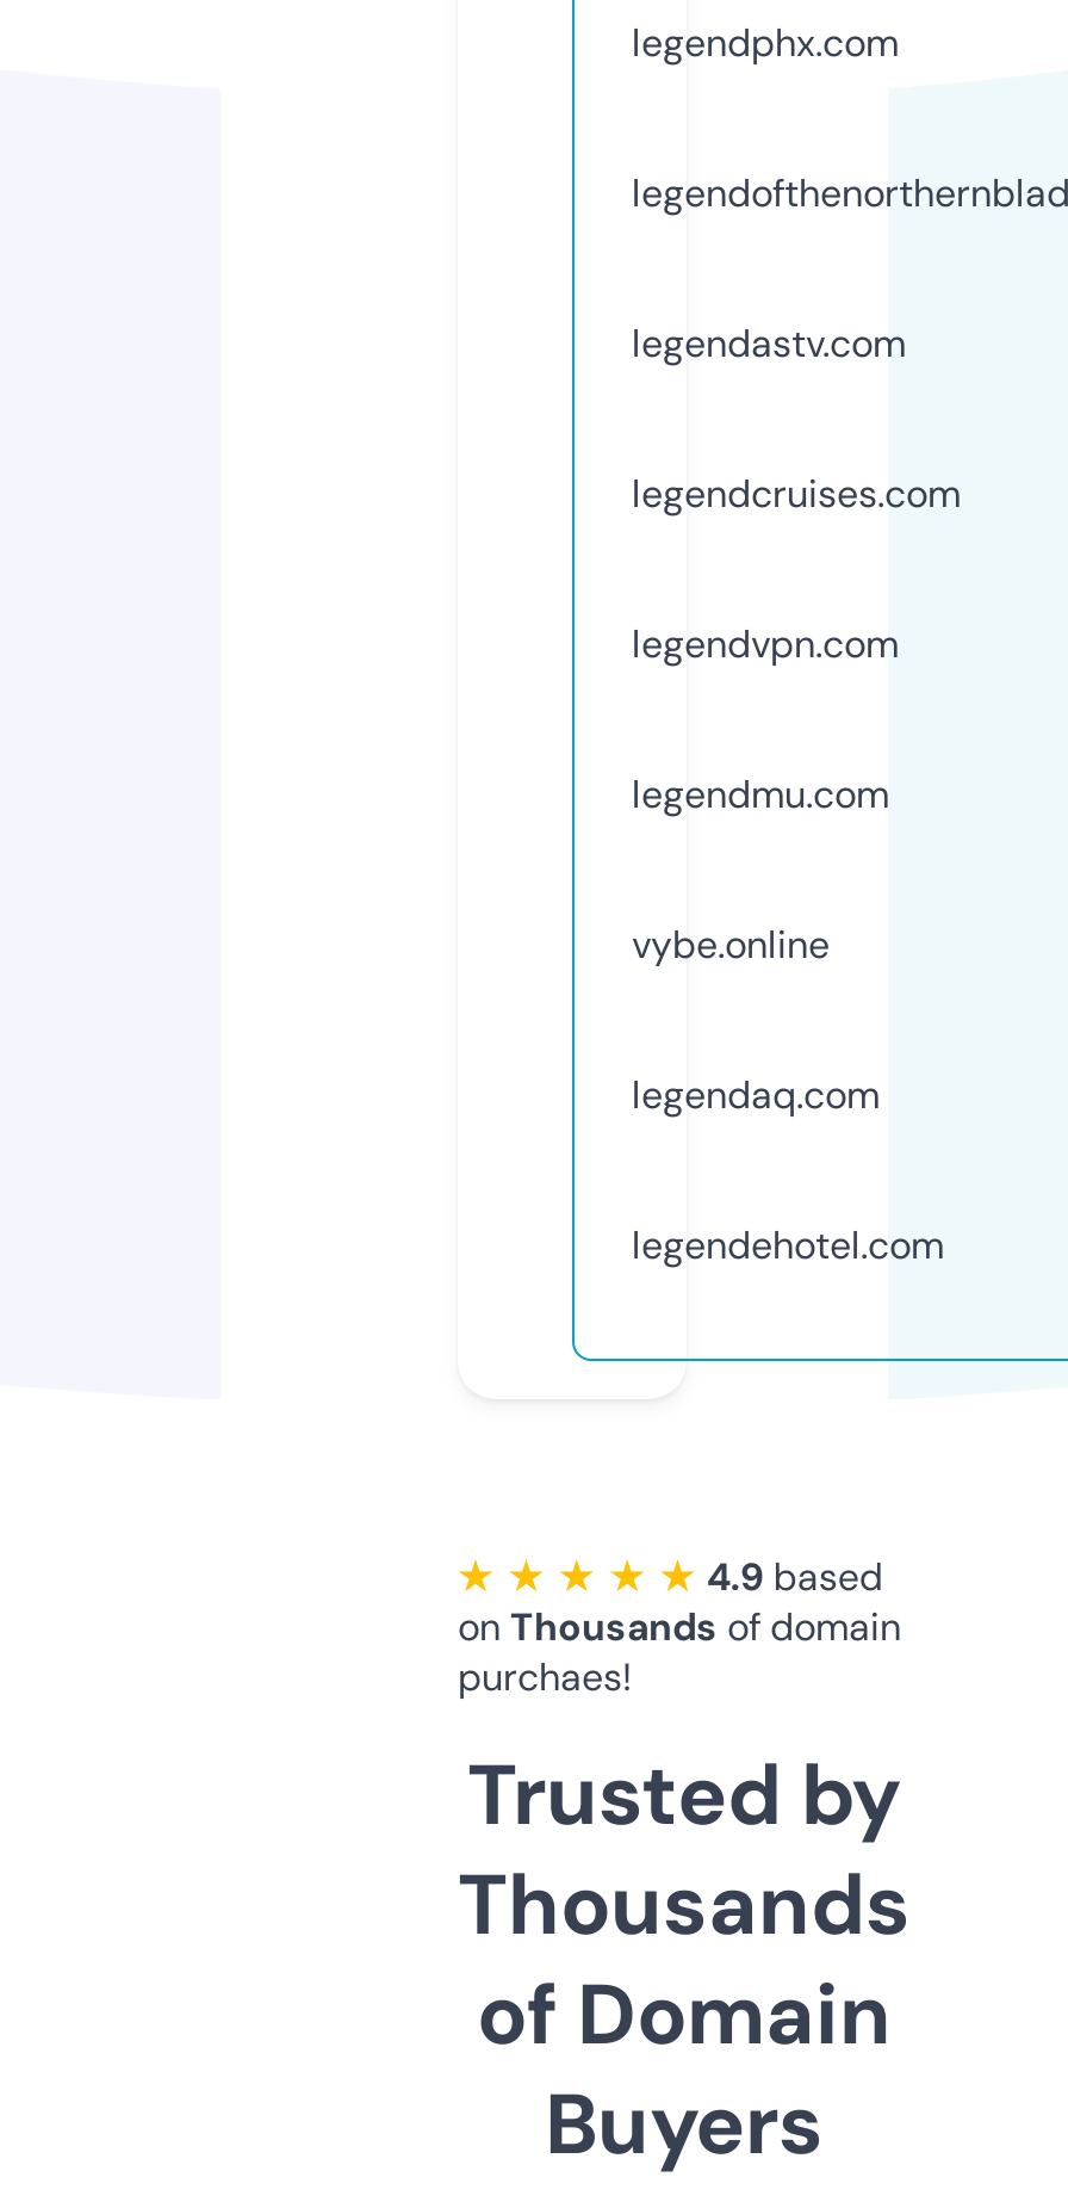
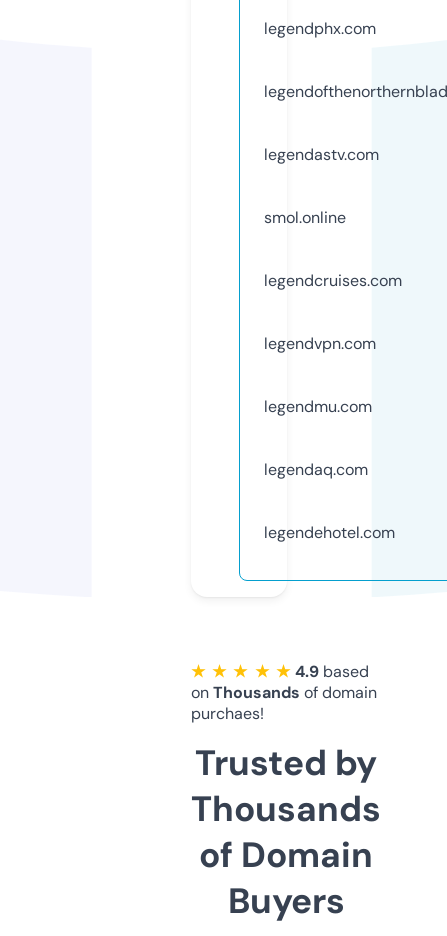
none -> [264,207,346,228] smol.online
moved [632,468,961,819] -> [264,270,402,417]: legendcruises.com | legendvpn.com | legendmu.com
[632,919,830,969] vybe.online -> none

